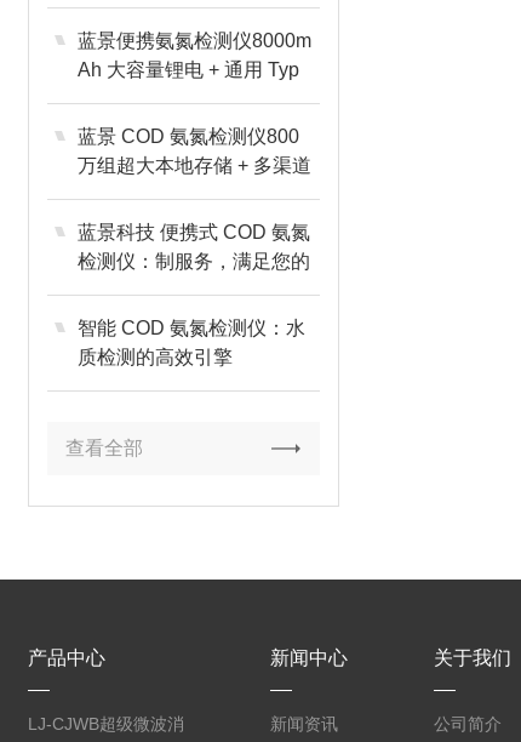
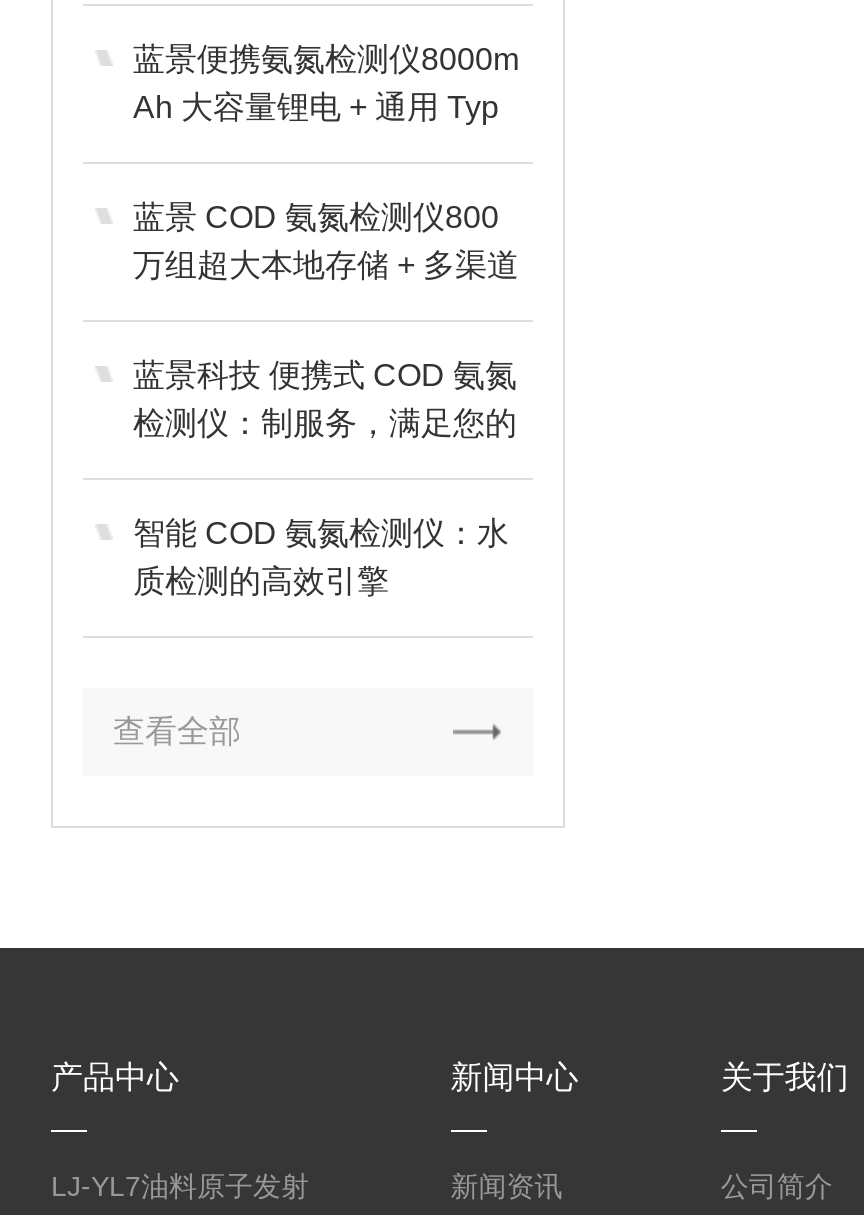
[28,714,184,734] LJ-CJWB超级微波消 -> [51,1170,309,1202] LJ-YL7油料原子发射

